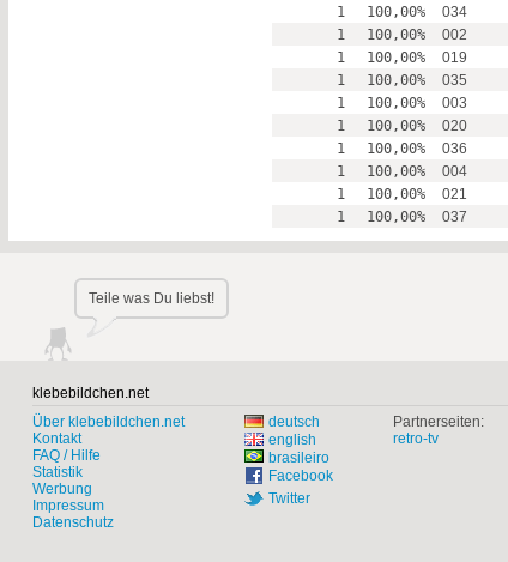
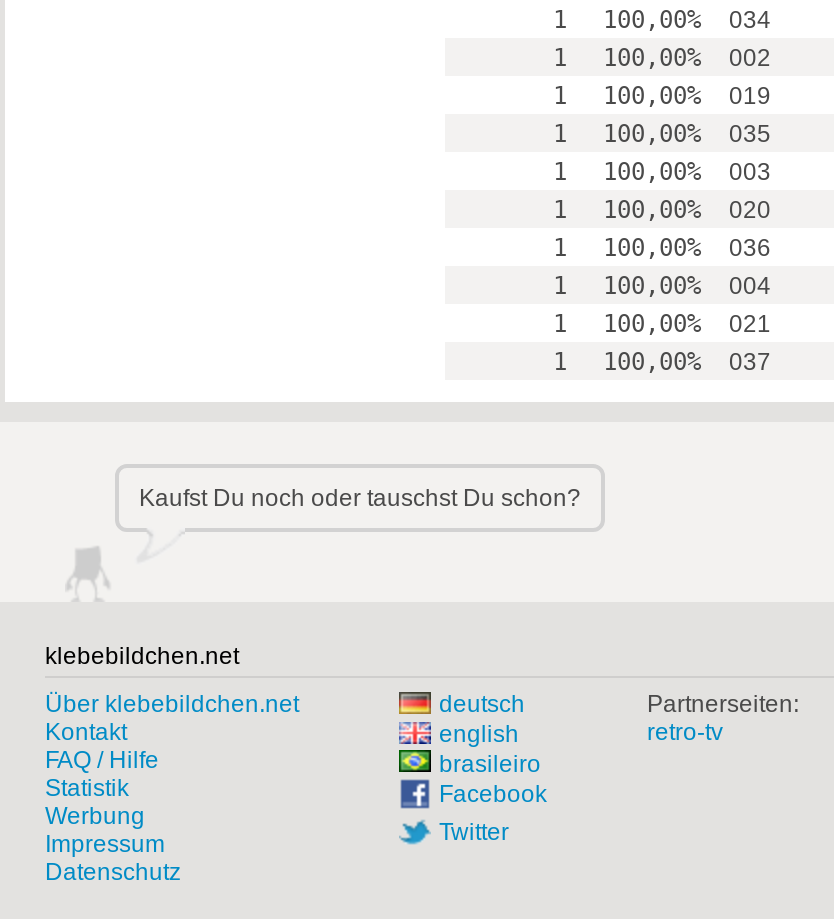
[89,290,214,307] Teile was Du liebst! -> [139,484,581,512] Kaufst Du noch oder tauschst Du schon?

